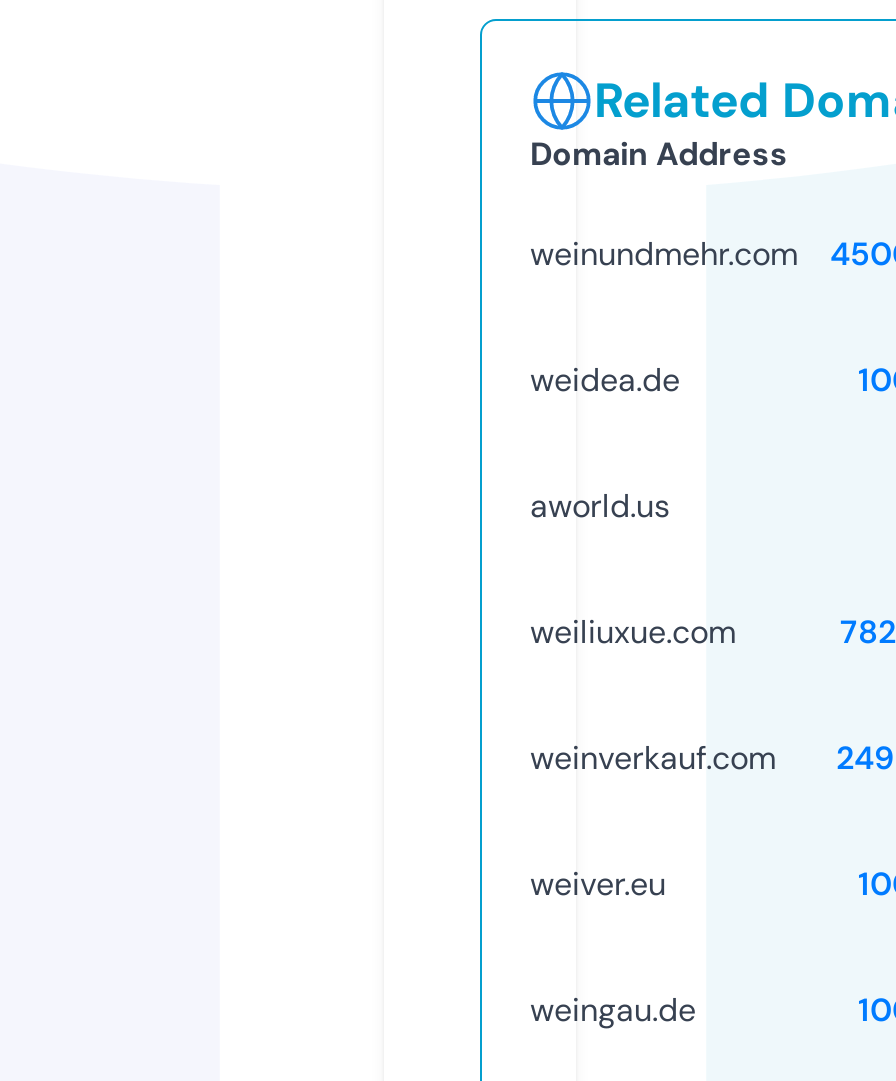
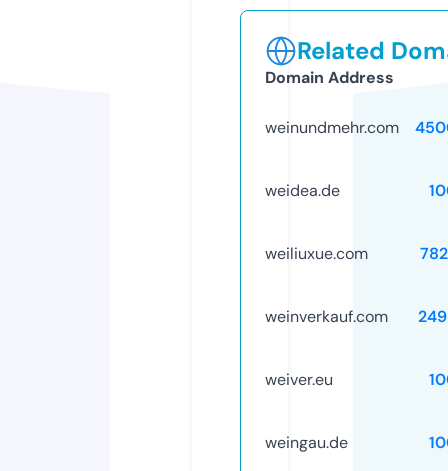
[530,485,670,527] aworld.us -> none

